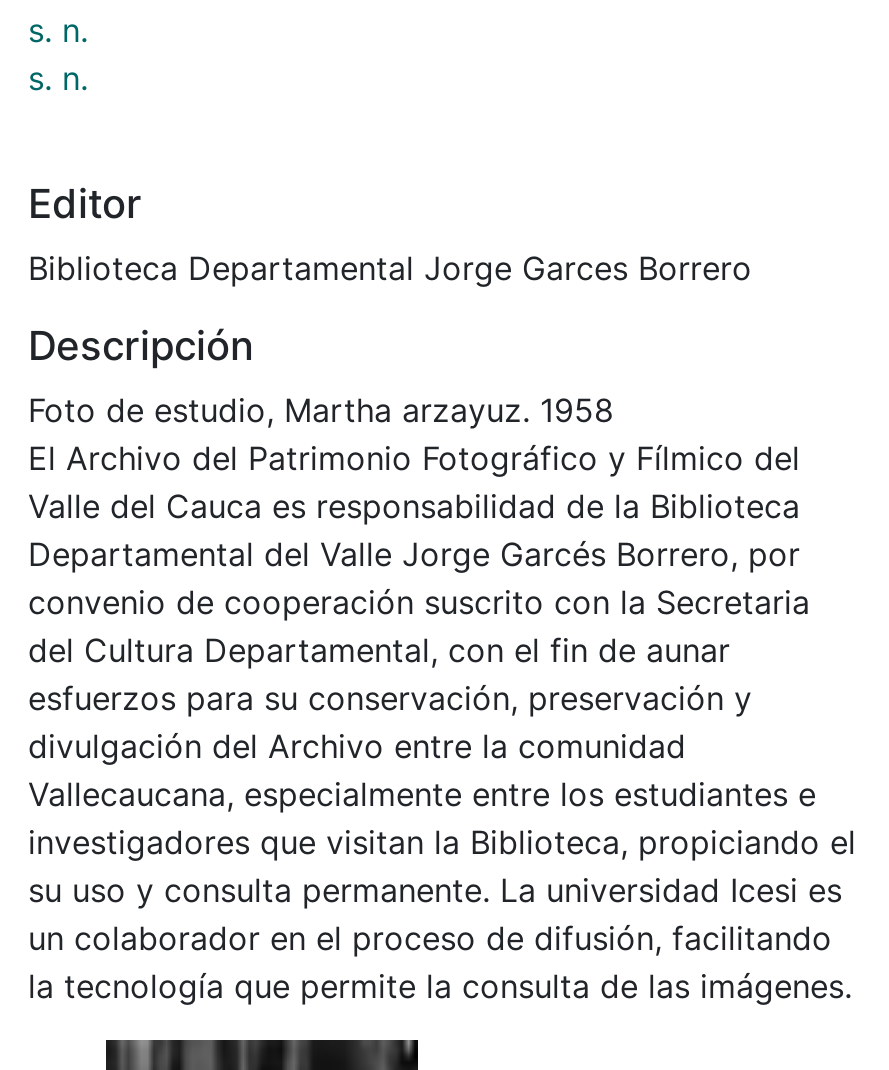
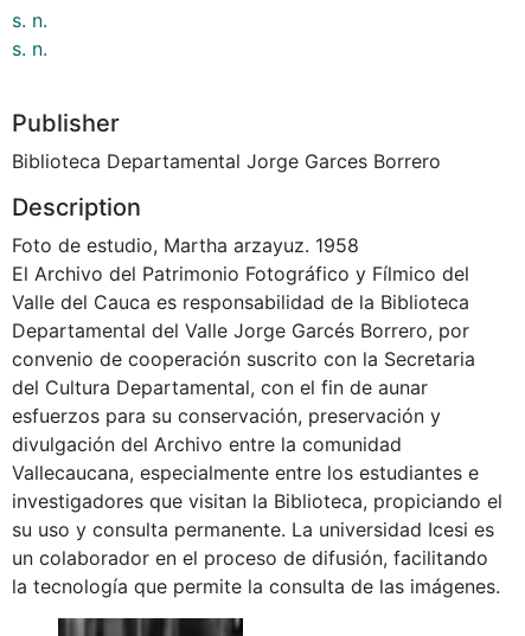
[28,180,142,228] Editor -> [12,109,120,137] Publisher
[28,322,254,370] Descripción -> [12,193,141,221] Description

